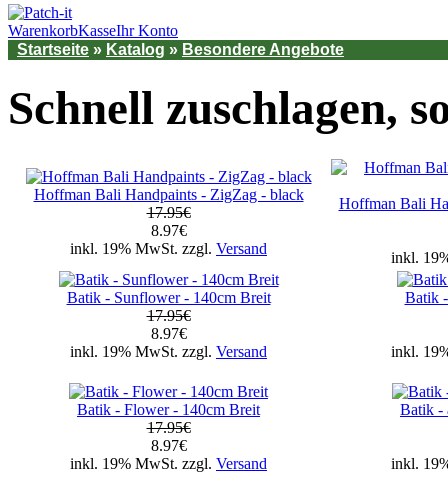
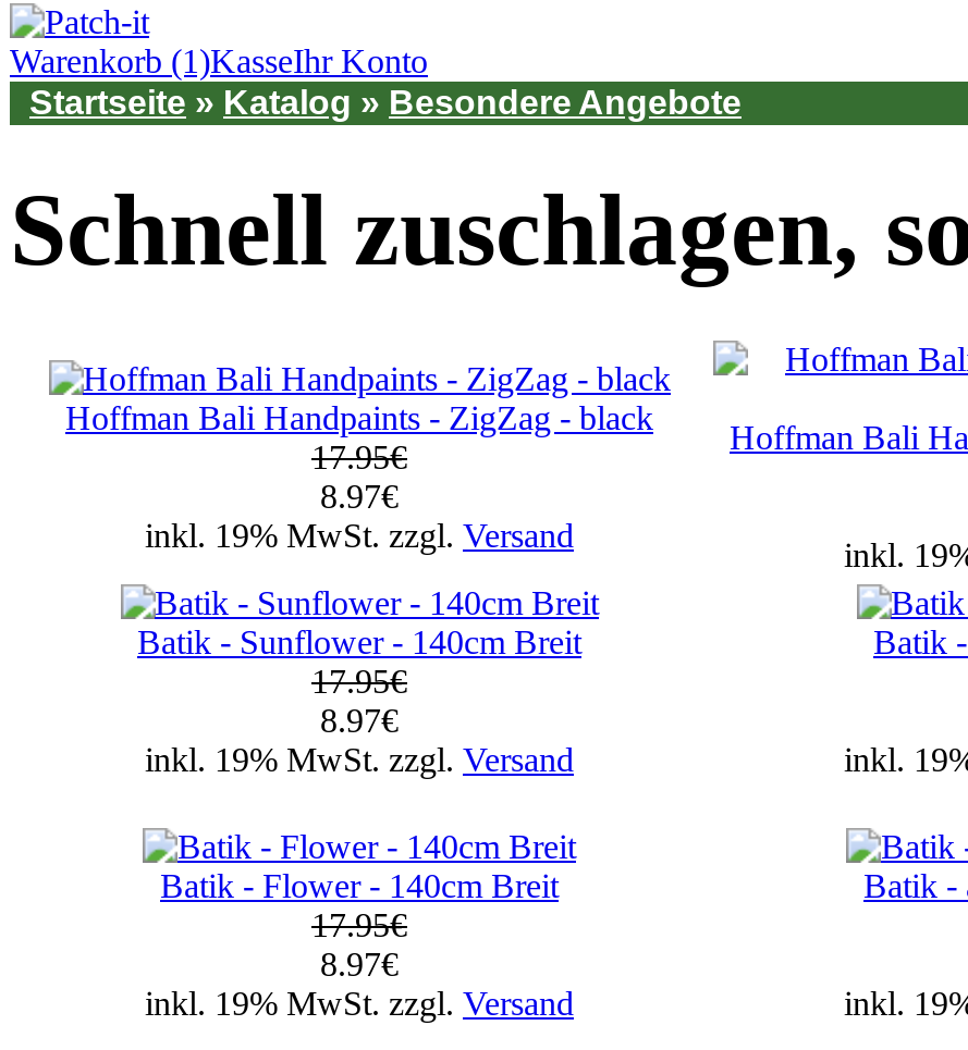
[8,22,178,39] WarenkorbKasseIhr Konto -> [10,42,428,79] Warenkorb (1)KasseIhr Konto

